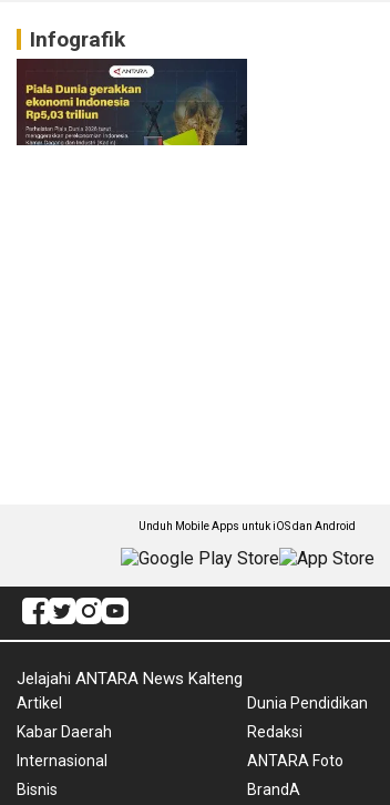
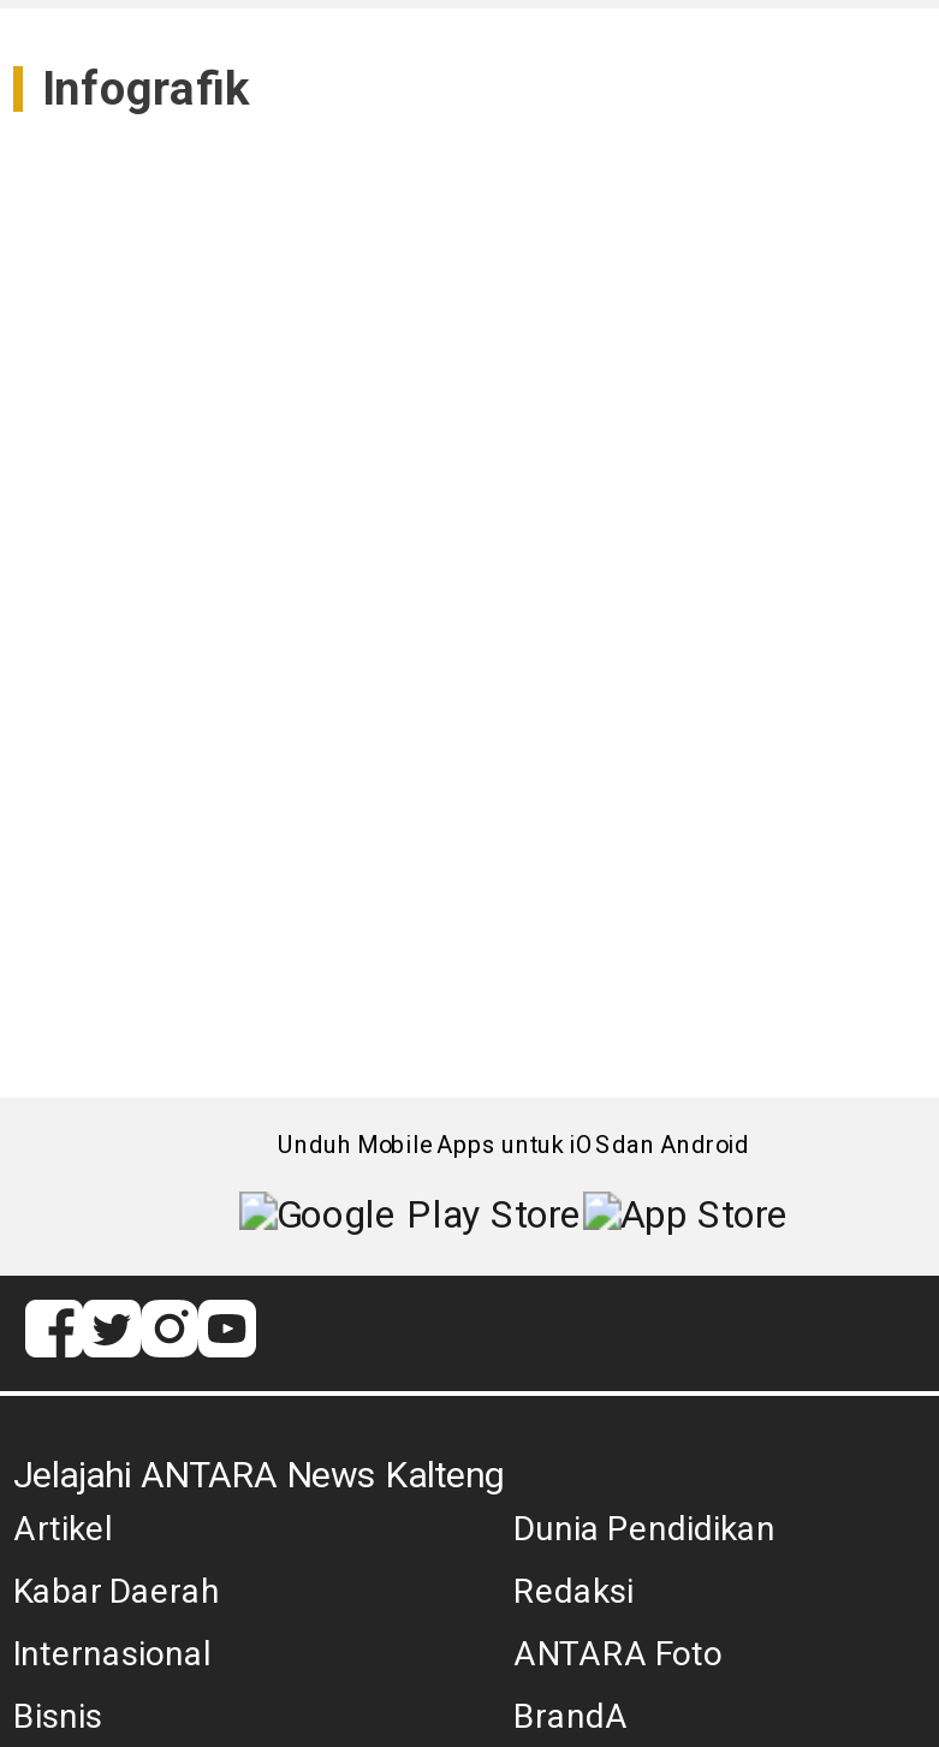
[16,58,248,146] [image] -> none

